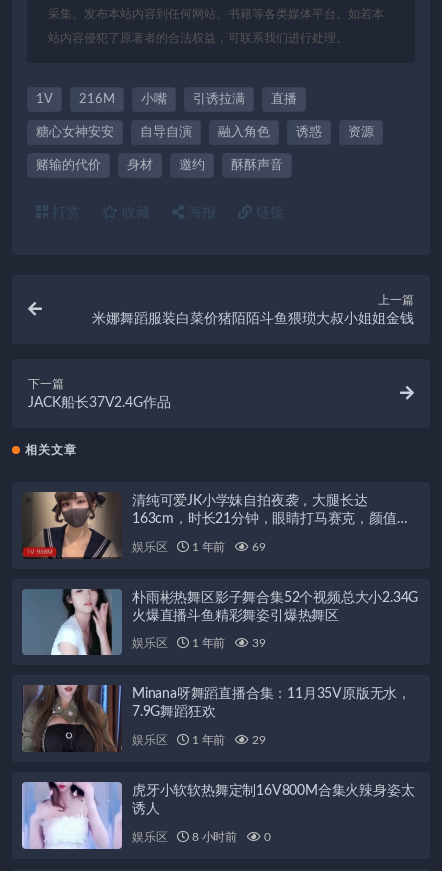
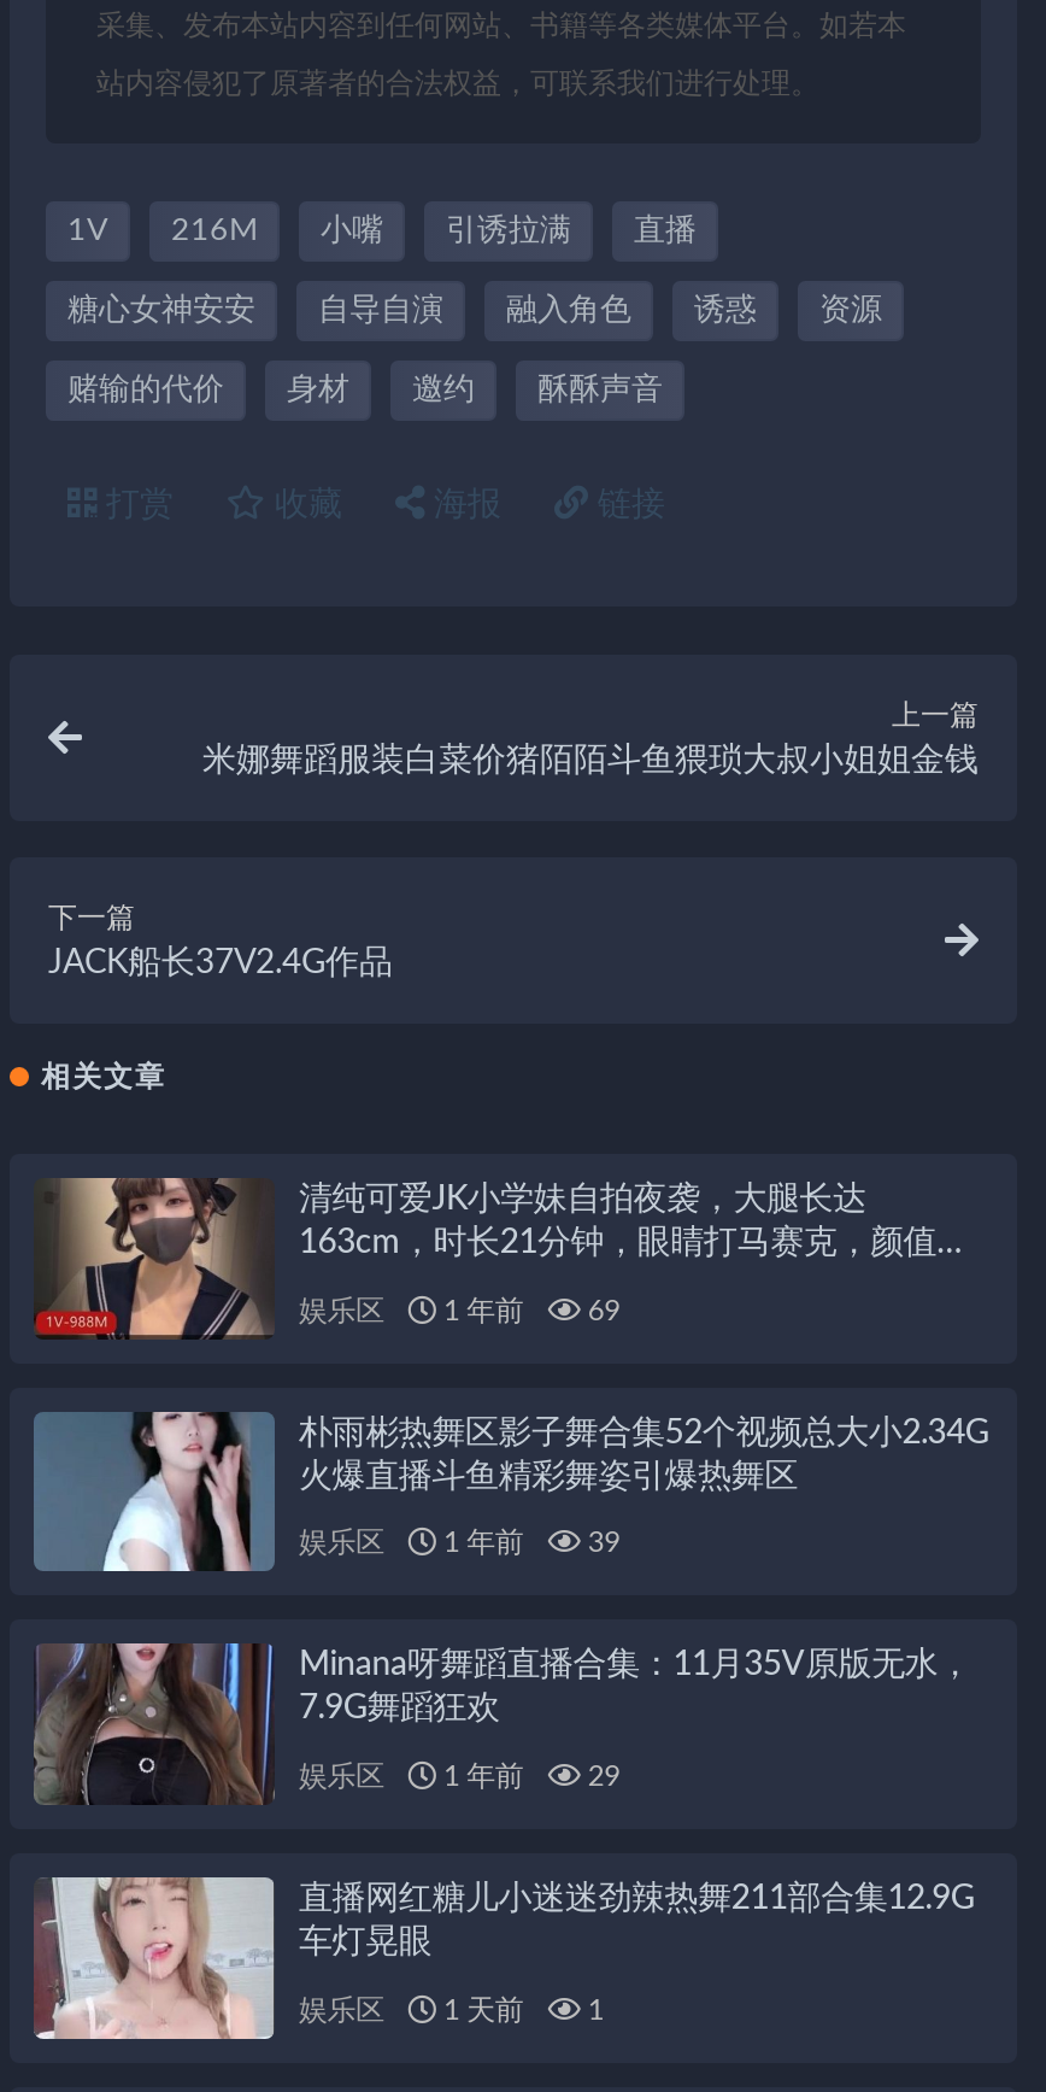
[21,781,414,850] [image] | 虎牙小软软热舞定制16V800M合集火辣身姿太 | 诱人 -> [34,1875,974,2041] [image] | 直播网红糖儿小迷迷劲辣热舞211部合集12.9G | 车灯晃眼
[189,831,270,843] 8 小时前 | 0 -> [437,1995,604,2024] 1 天前 | 1

